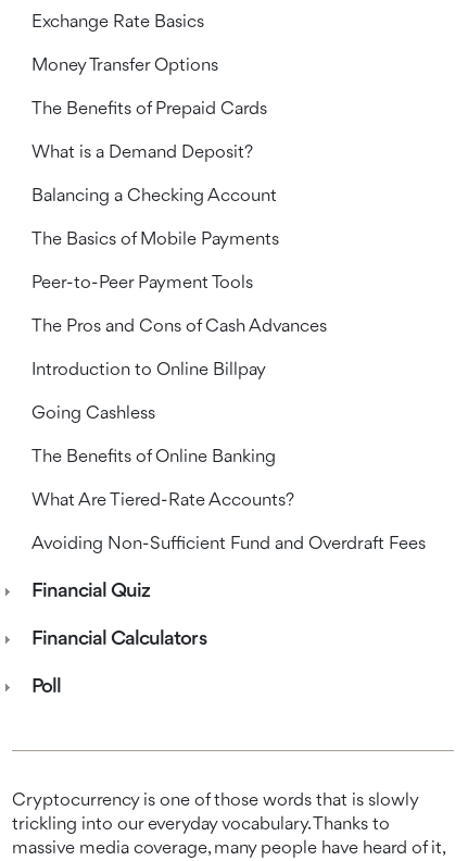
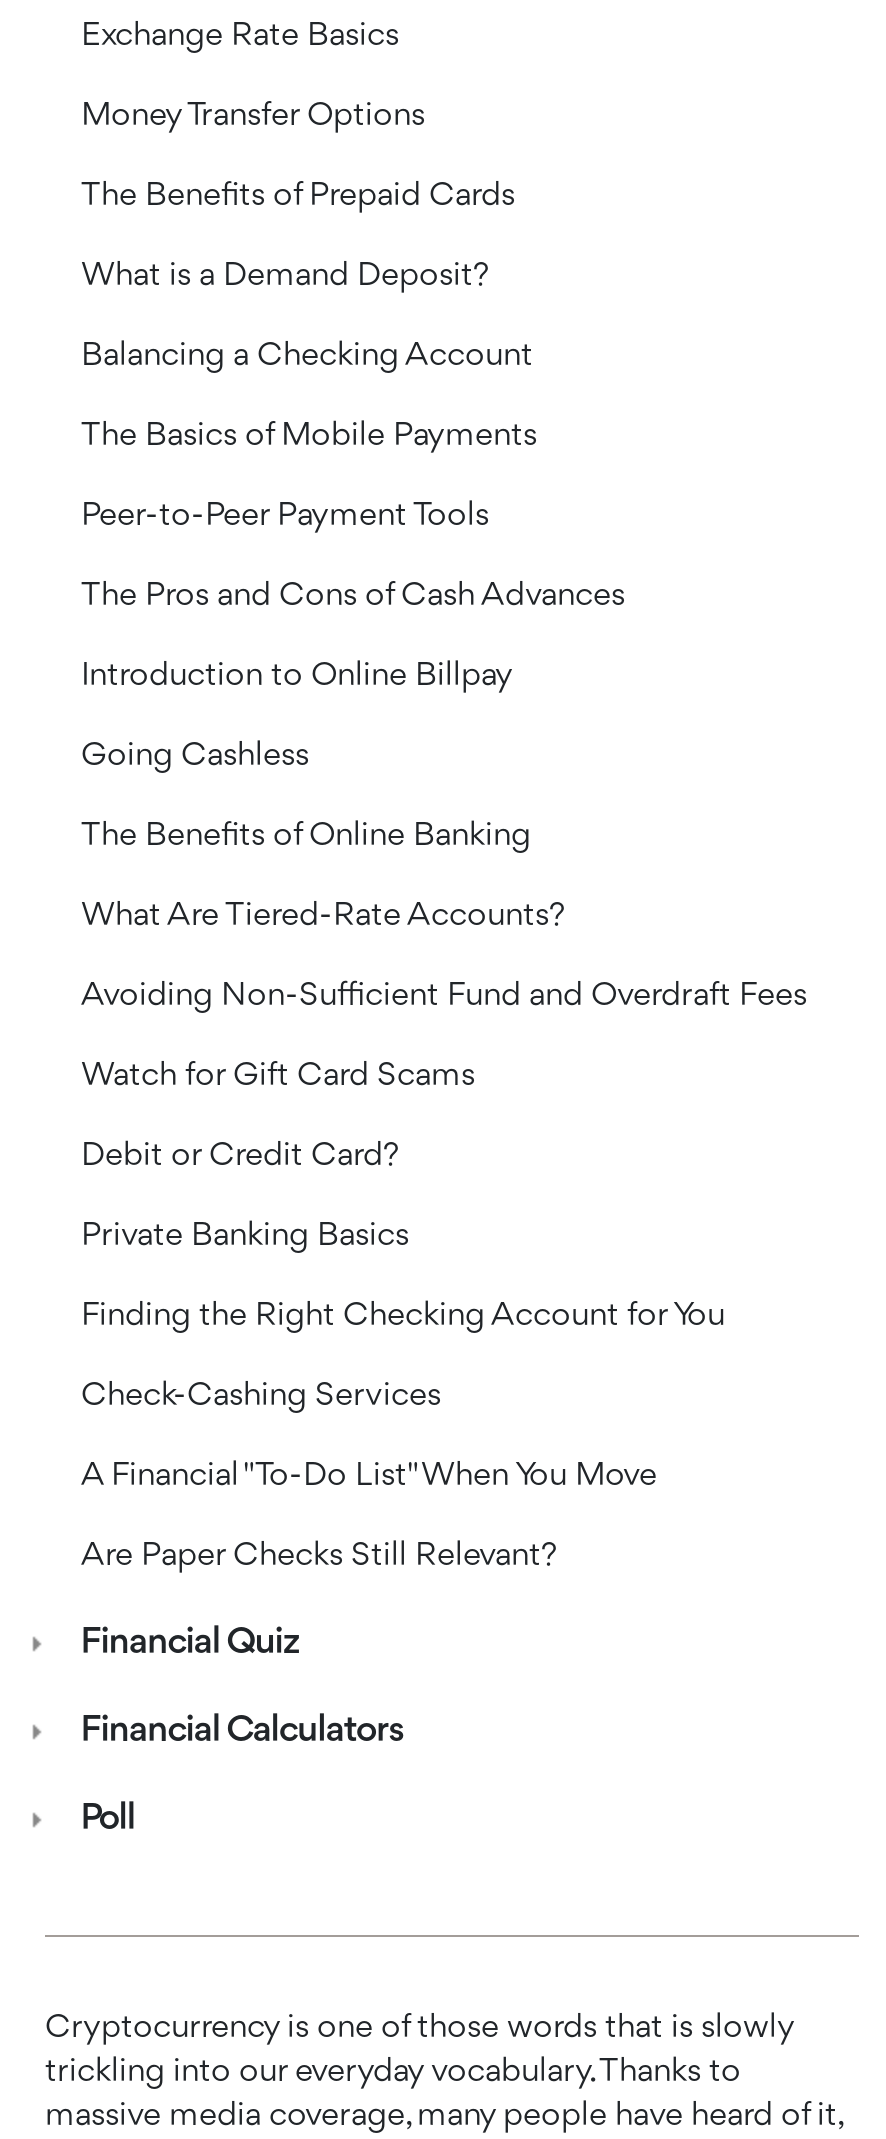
none -> [81,1059,725,1573] Watch for Gift Card Scams | Debit or Credit Card? | Private Banking Basics | Finding the Right Checking Account for You | Check-Cashing Services | A Financial "To-Do List" When You Move | Are Paper Checks Still Relevant?

